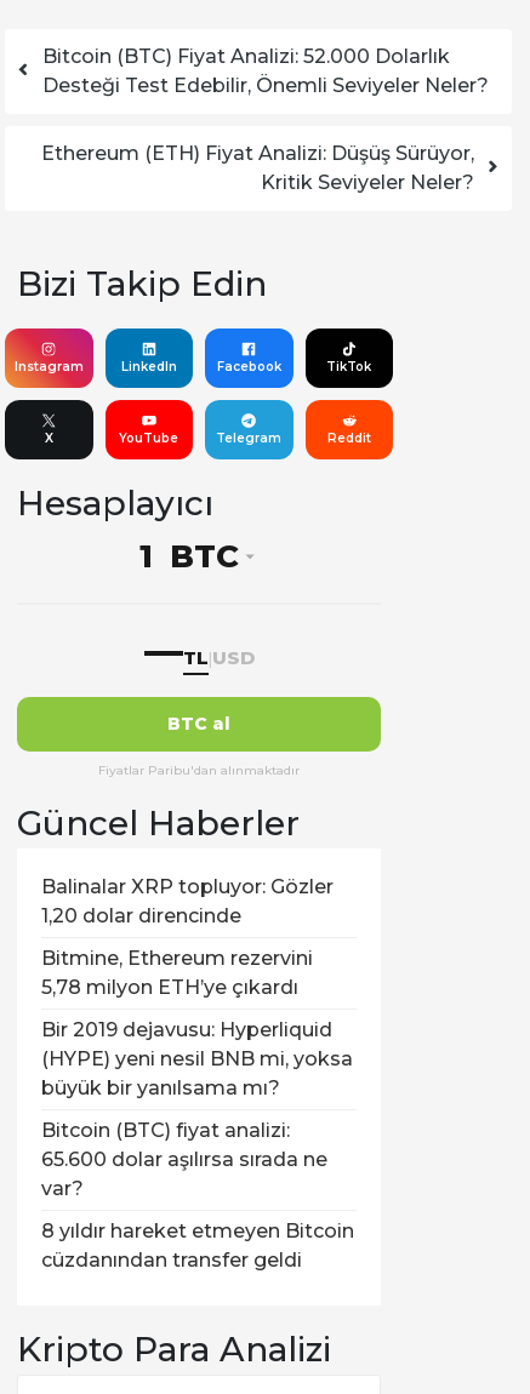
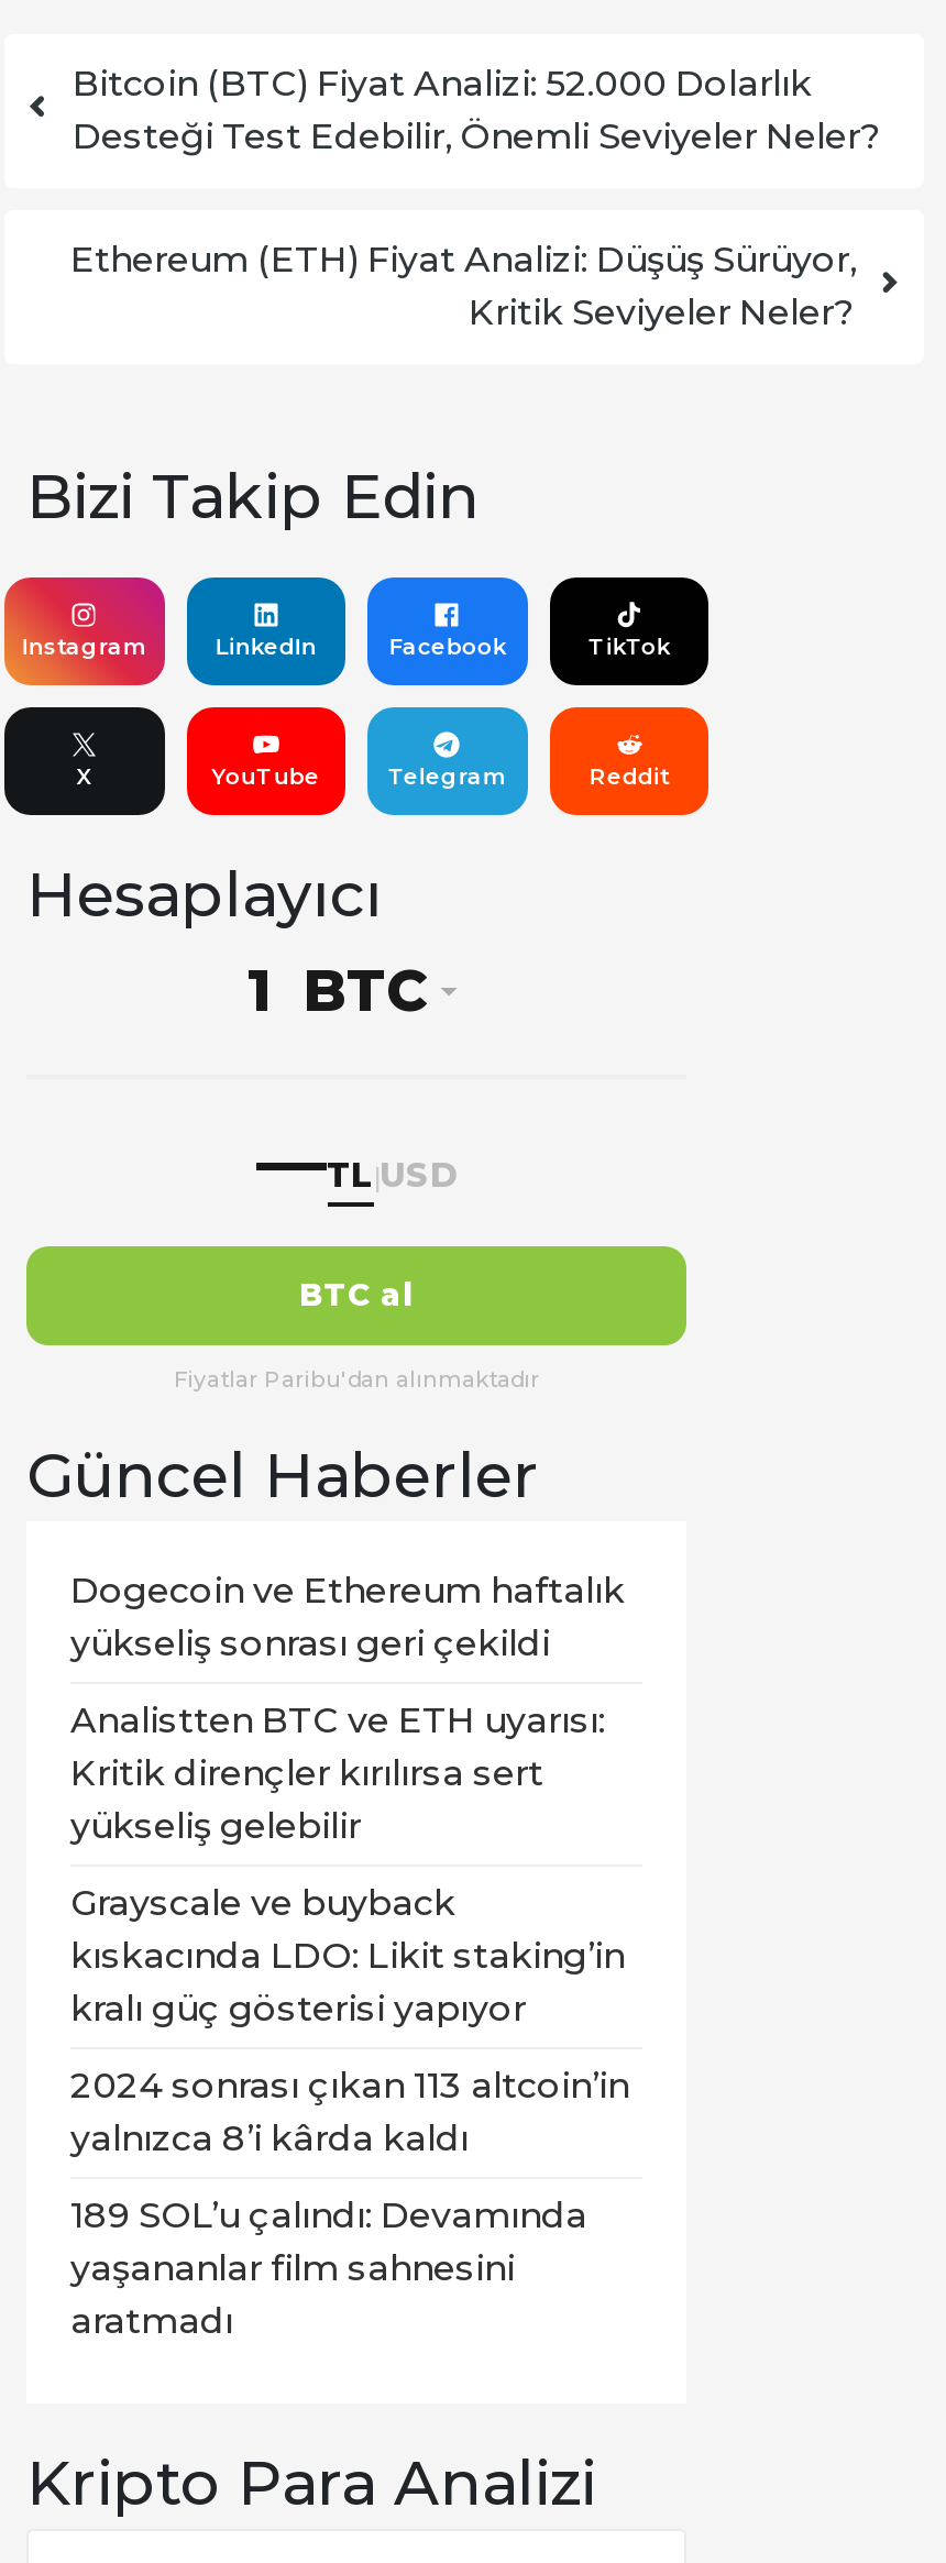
[41,875,334,927] Balinalar XRP topluyor: Gözler | 1,20 dolar direncinde -> [70,1569,625,1663] Dogecoin ve Ethereum haftalık | yükseliş sonrası geri çekildi
[41,946,313,998] Bitmine, Ethereum rezervini | 5,78 milyon ETH’ye çıkardı -> [70,1699,605,1846] Analistten BTC ve ETH uyarısı: | Kritik dirençler kırılırsa sert | yükseliş gelebilir
[41,1018,353,1099] Bir 2019 dejavusu: Hyperliquid | (HYPE) yeni nesil BNB mi, yoksa | büyük bir yanılsama mı? -> [70,1881,625,2029] Grayscale ve buyback | kıskacında LDO: Likit staking’in | kralı güç gösterisi yapıyor
[41,1118,327,1200] Bitcoin (BTC) fiyat analizi: | 65.600 dolar aşılırsa sırada ne | var? -> [70,2064,629,2158] 2024 sonrası çıkan 113 altcoin’in | yalnızca 8’i kârda kaldı
[41,1219,354,1271] 8 yıldır hareket etmeyen Bitcoin | cüzdanından transfer geldi -> [70,2194,587,2341] 189 SOL’u çalındı: Devamında | yaşananlar film sahnesini | aratmadı

